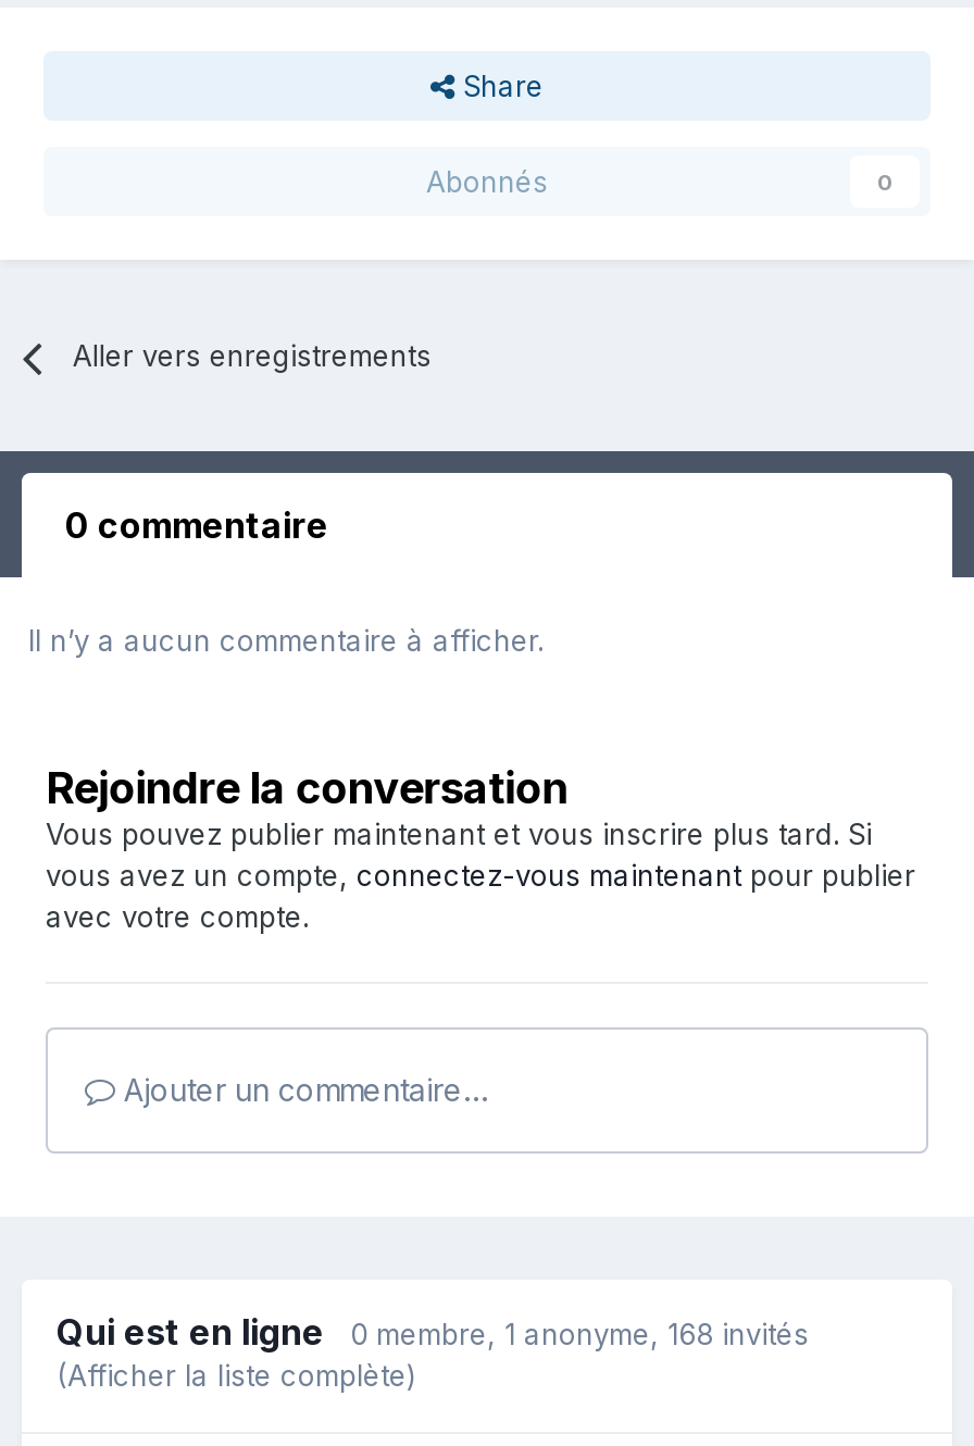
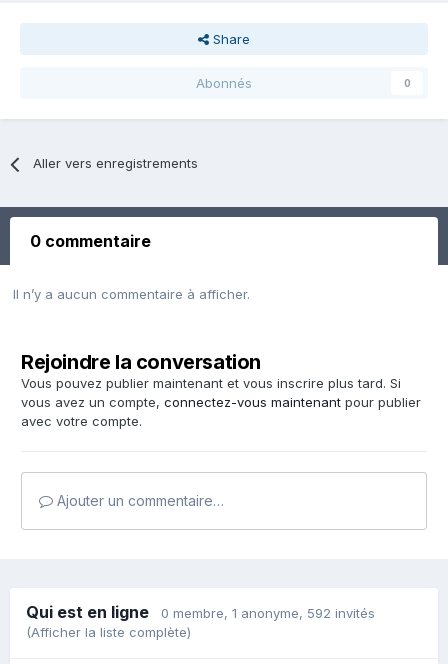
[57,1311,809,1354] Qui est en ligne 0 membre, 1 anonyme, 168 invités -> [26,602,375,622] Qui est en ligne 0 membre, 1 anonyme, 592 invités

